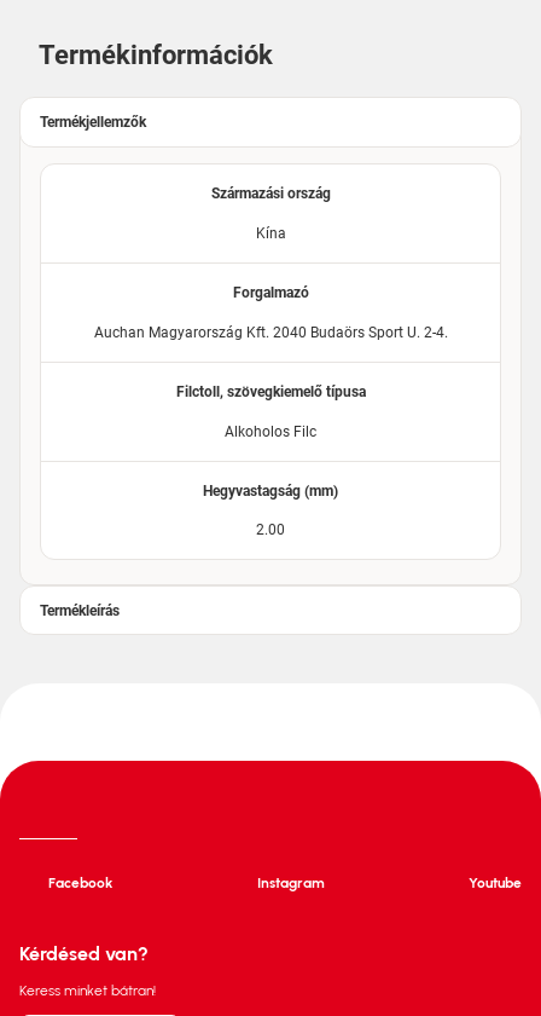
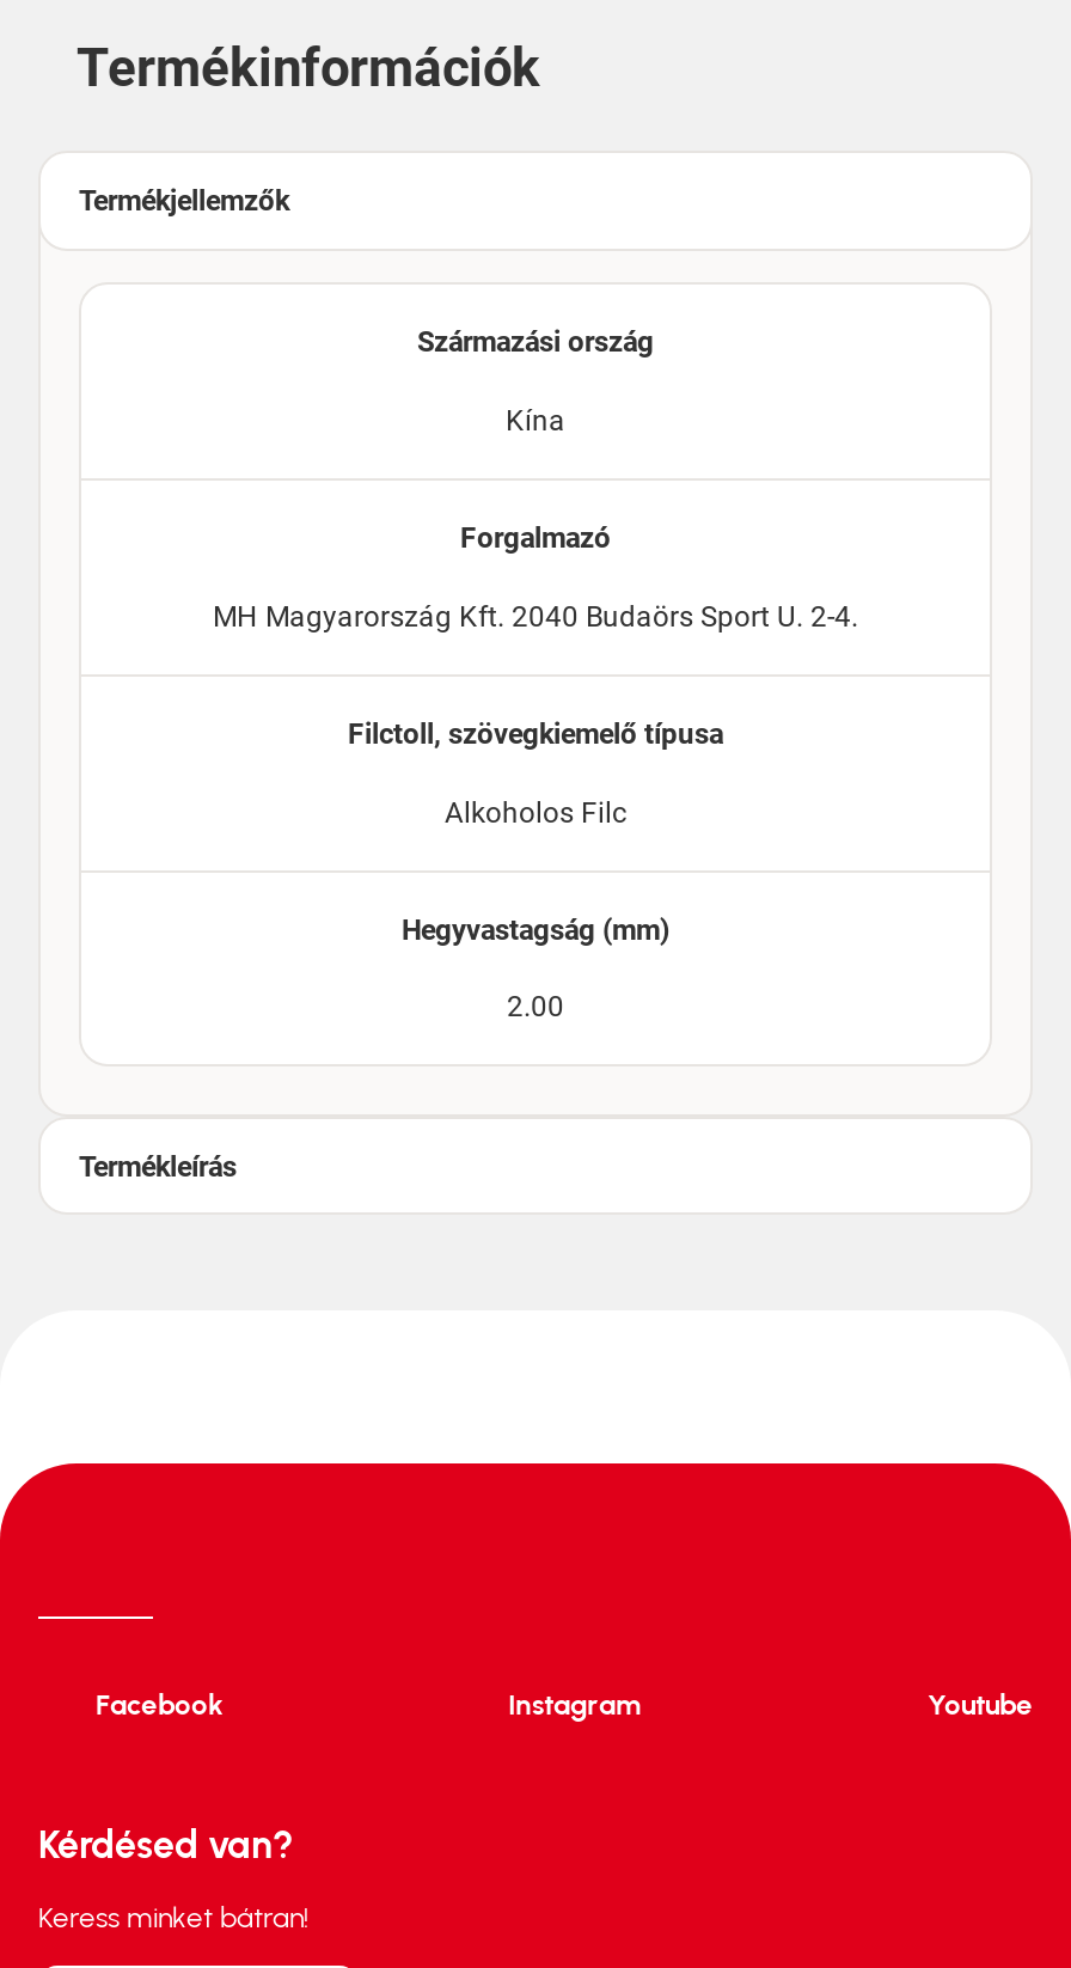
[94,324,447,341] Auchan Magyarország Kft. 2040 Budaörs Sport U. 2-4. -> [213,599,858,633] MH Magyarország Kft. 2040 Budaörs Sport U. 2-4.

